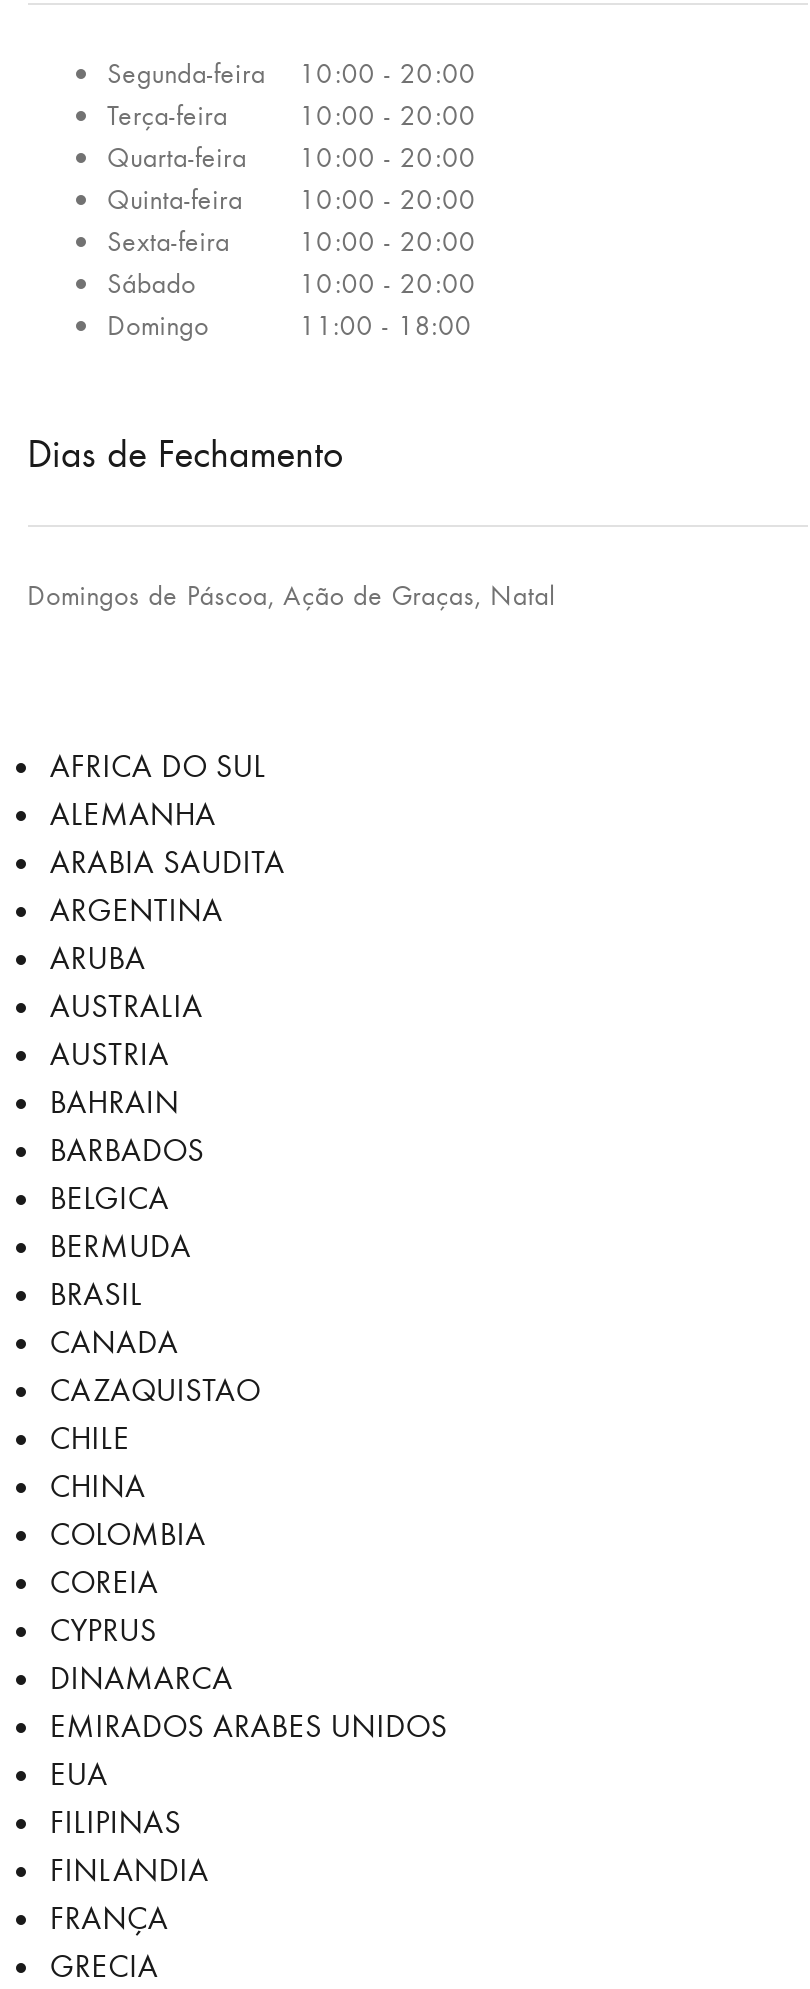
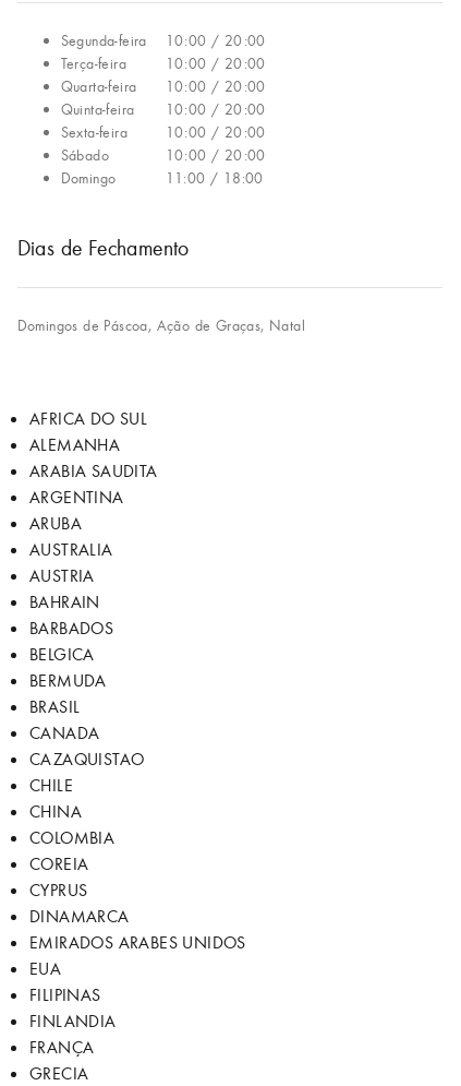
[107,55,476,91] Segunda-feira 10:00 - 20:00 -> [61,31,266,50] Segunda-feira 10:00 / 20:00
[107,97,476,133] Terça-feira 10:00 - 20:00 -> [61,53,266,73] Terça-feira 10:00 / 20:00
[107,139,476,175] Quarta-feira 10:00 - 20:00 -> [61,76,266,96] Quarta-feira 10:00 / 20:00
[107,181,476,217] Quinta-feira 10:00 - 20:00 -> [61,99,266,119] Quinta-feira 10:00 / 20:00
[107,223,476,259] Sexta-feira 10:00 - 20:00 -> [61,122,266,142] Sexta-feira 10:00 / 20:00
[299,265,476,301] 10:00 - 20:00 -> [165,145,266,165] 10:00 / 20:00
[299,307,472,343] 11:00 - 18:00 -> [165,168,264,188] 11:00 / 18:00

